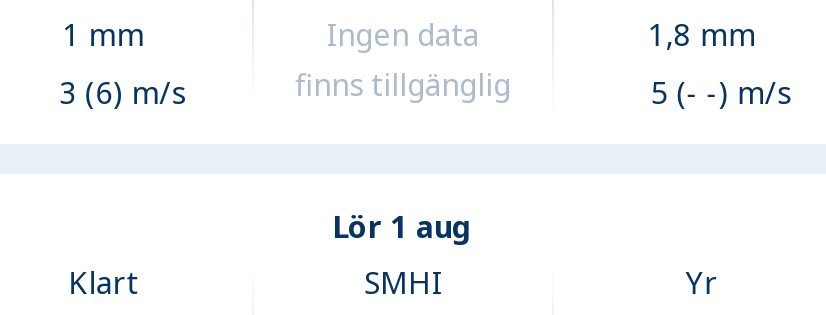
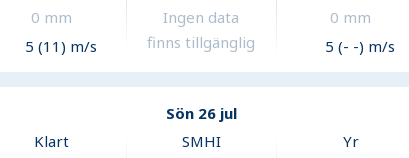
[62,15,144,55] 1 mm -> [31,7,72,27] 0 mm
[648,15,756,55] 1,8 mm -> [330,7,371,27] 0 mm
[59,72,185,112] 3 (6) m/s -> [25,36,97,56] 5 (11) m/s
[332,207,472,247] Lör 1 aug -> [165,103,236,123] Sön 26 jul

